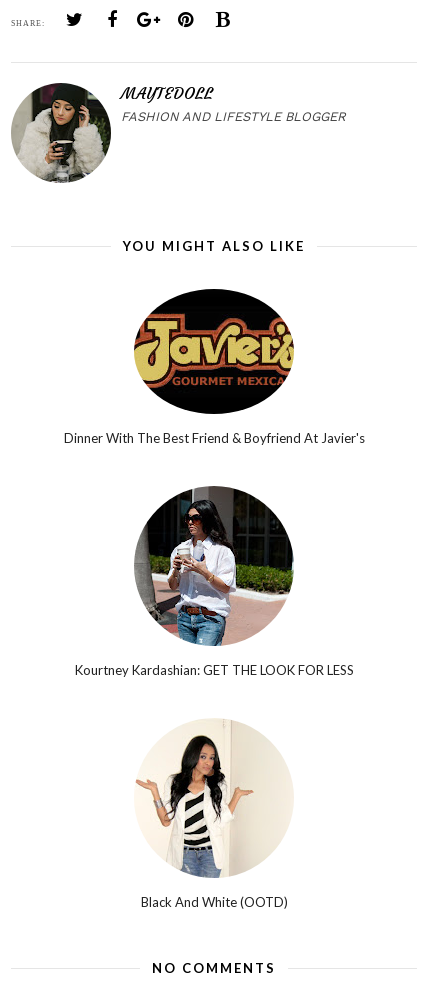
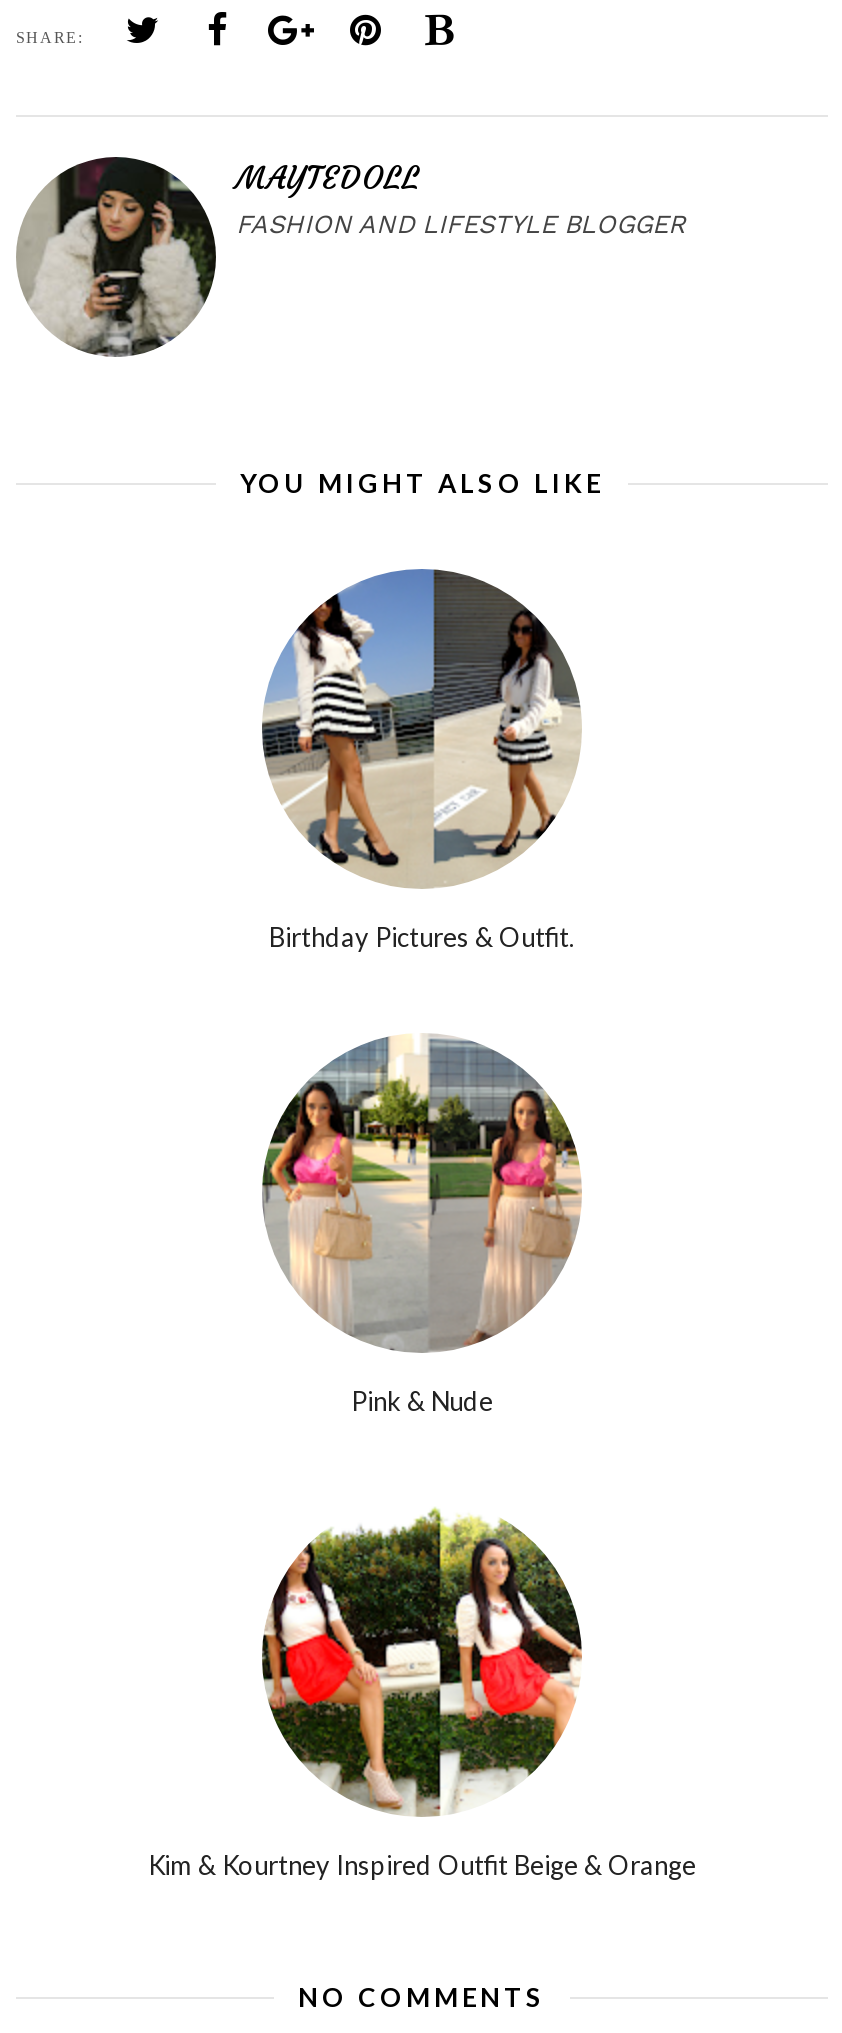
[133,288,295,414] [image] -> [260,567,580,835] [image]
[63,430,364,446] Dinner With The Best Friend & Boyfriend At Javier's -> [269,920,575,952] Birthday Pictures & Outfit.
[136,488,294,646] [image] -> [264,1033,582,1299] [image]
[74,662,353,678] Kourtney Kardashian: GET THE LOOK FOR LESS -> [351,1384,493,1416] Pink & Nude
[138,720,290,878] [image] -> [260,1501,584,1763] [image]
[140,894,287,910] Black And White (OOTD) -> [148,1848,696,1880] Kim & Kourtney Inspired Outfit Beige & Orange

